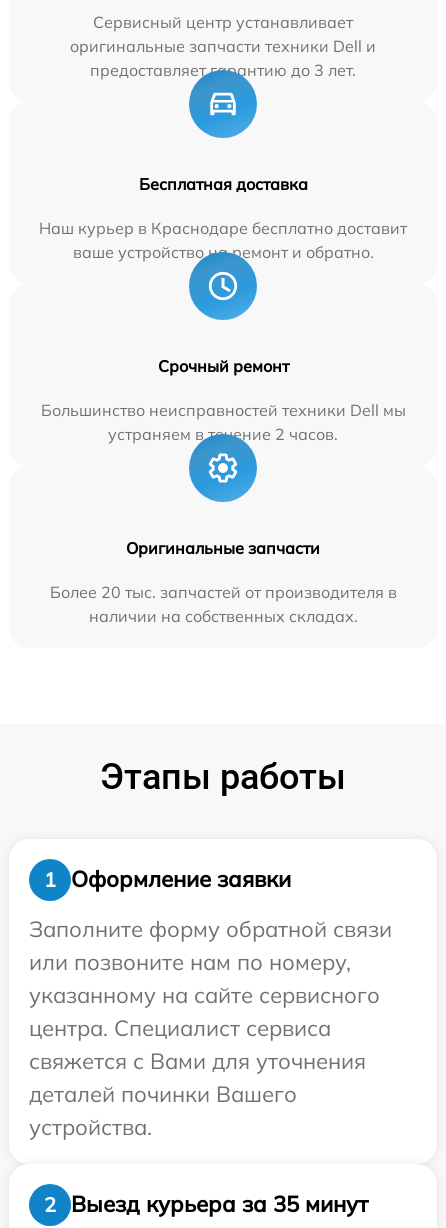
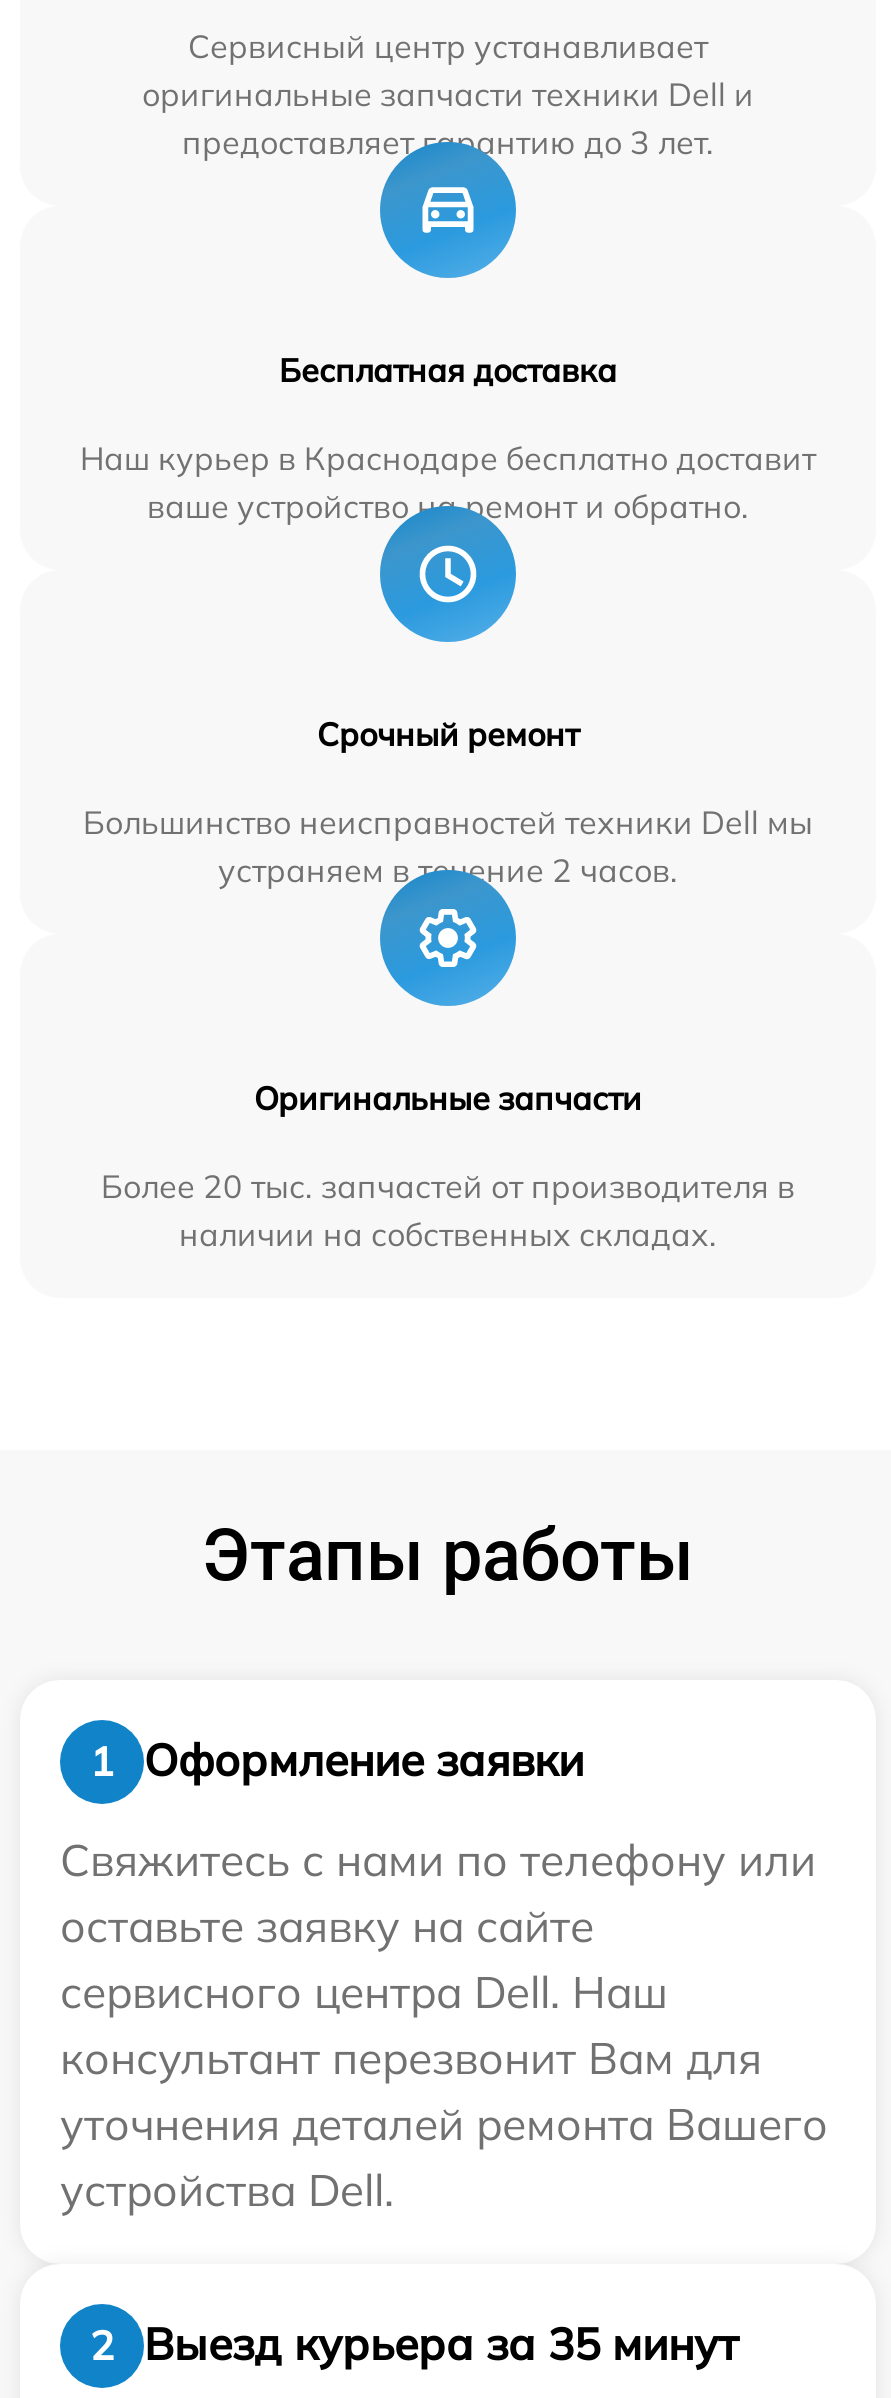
[29,914,392,1140] Заполните форму обратной связи | или позвоните нам по номеру, | указанному на сайте сервисного | центра. Специалист сервиса | свяжется с Вами для уточнения | деталей починки Вашего | устройства. -> [60,1831,828,2217] Свяжитесь с нами по телефону или | оставьте заявку на сайте | сервисного центра Dell. Наш | консультант перезвонит Вам для | уточнения деталей ремонта Вашего | устройства Dell.

